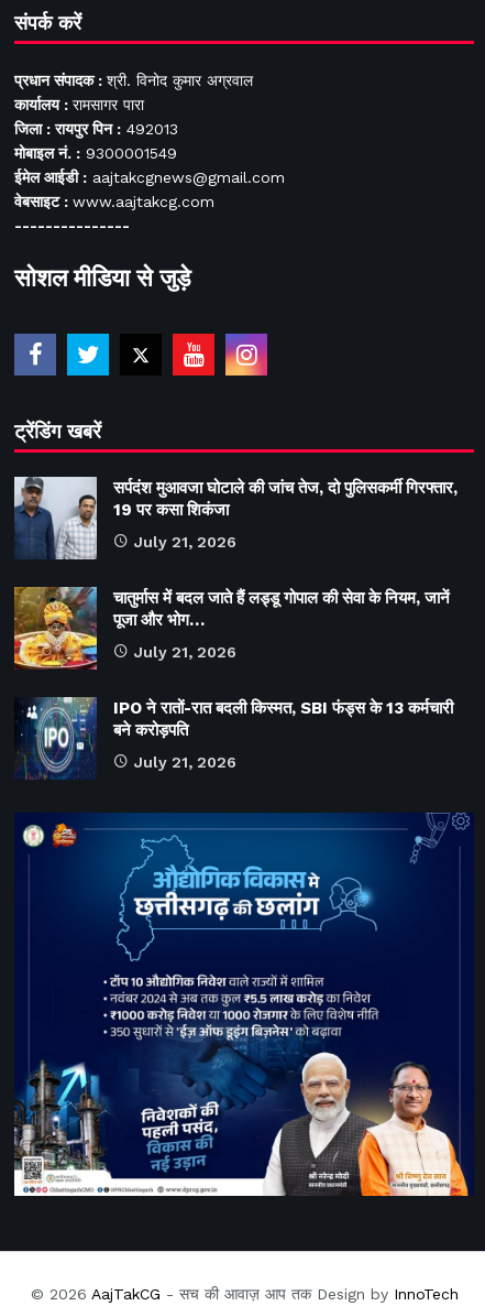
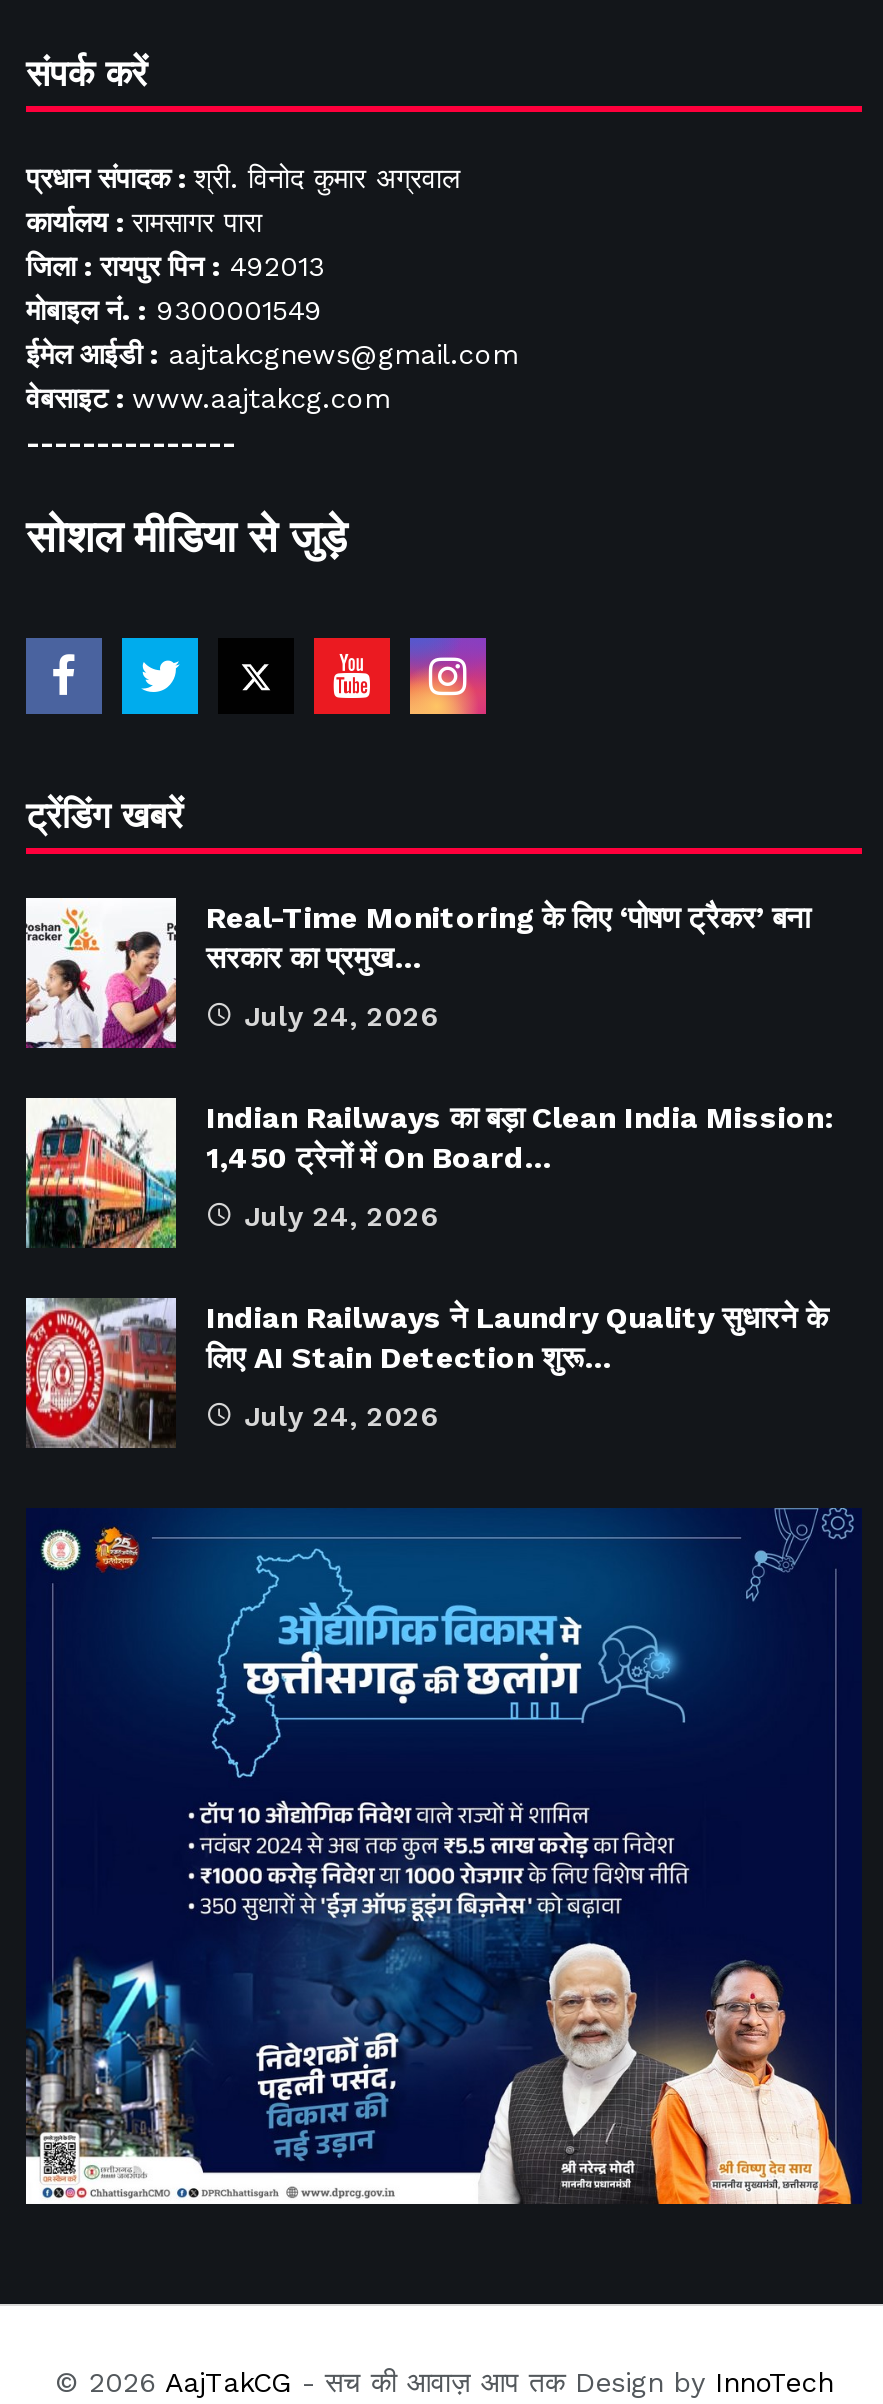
[14,477,458,561] [image] | सर्पदंश मुआवजा घोटाले की जांच तेज, दो पुलिसकर्मी गिरफ्तार, | 19 पर कसा शिकंजा -> [24,898,810,1050] [image] | Real-Time Monitoring के लिए ‘पोषण ट्रैकर’ बना | सरकार का प्रमुख…
[134,533,236,550] July 21, 2026 -> [244,999,438,1031] July 24, 2026
[13,586,450,670] [image] | चातुर्मास में बदल जाते हैं लड्डू गोपाल की सेवा के नियम, जानें | पूजा और भोग… -> [24,1096,832,1250] [image] | Indian Railways का बड़ा Clean India Mission: | 1,450 ट्रेनों में On Board…
[134,643,236,660] July 21, 2026 -> [244,1199,438,1231] July 24, 2026
[14,697,453,780] [image] | IPO ने रातों-रात बदली किस्मत, SBI फंड्स के 13 कर्मचारी | बने करोड़पति -> [24,1296,828,1450] [image] | Indian Railways ने Laundry Quality सुधारने के | लिए AI Stain Detection शुरू…
[134,753,236,770] July 21, 2026 -> [244,1399,438,1431] July 24, 2026

